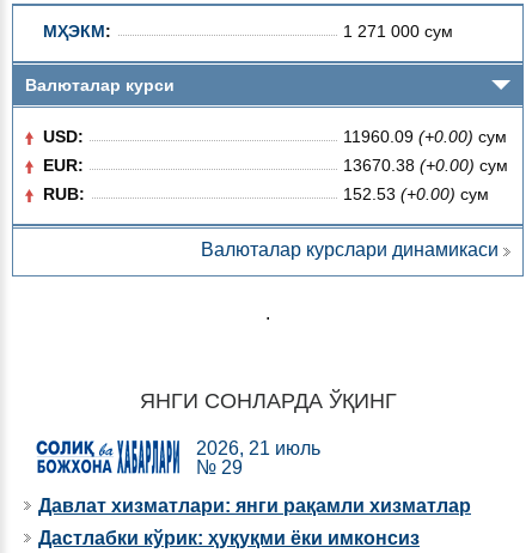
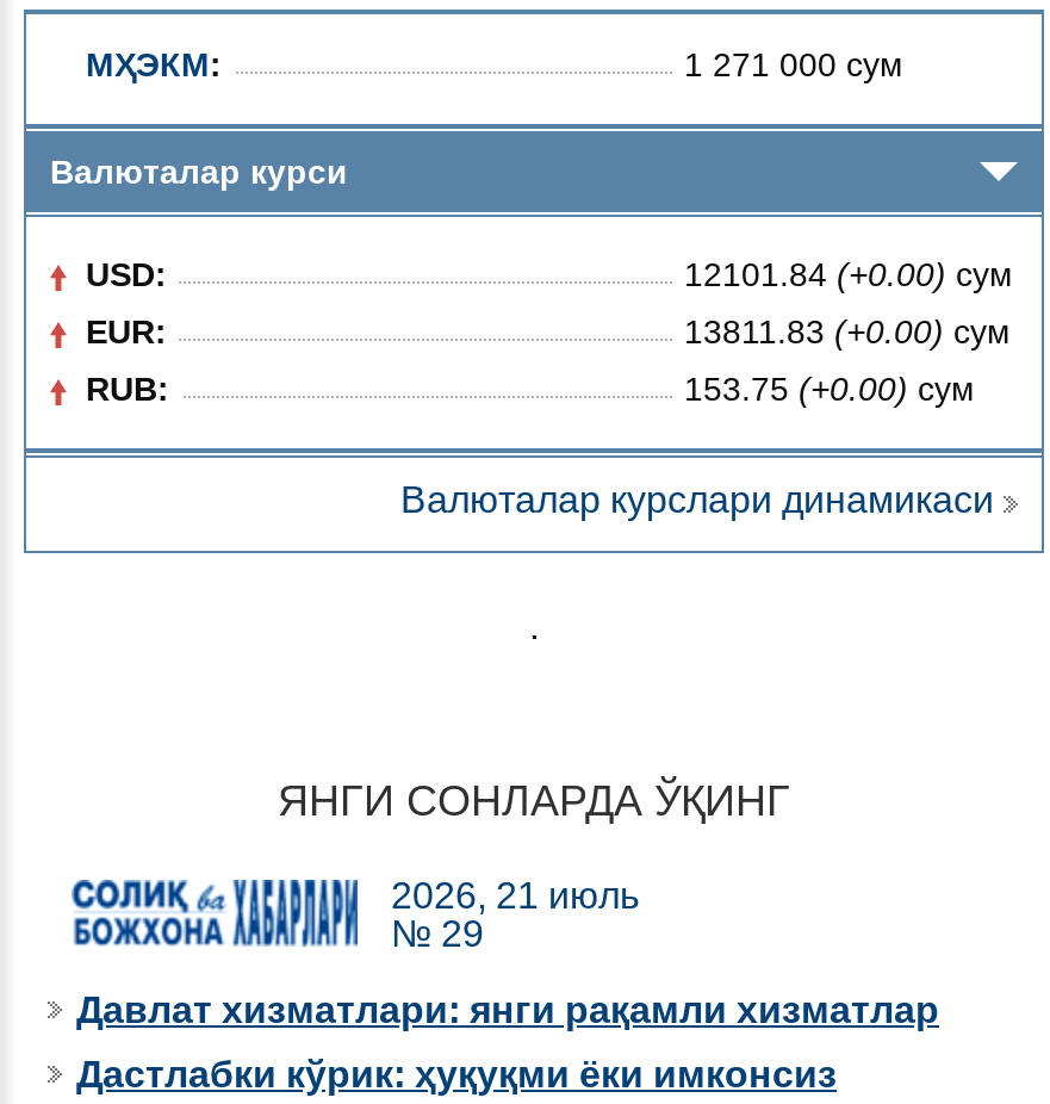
[343,127,507,146] 11960.09 (+0.00) сум -> [684,256,1013,294] 12101.84 (+0.00) сум
[343,156,508,175] 13670.38 (+0.00) сум -> [684,313,1011,351] 13811.83 (+0.00) сум
[343,185,489,204] 152.53 (+0.00) сум -> [684,370,975,408] 153.75 (+0.00) сум

